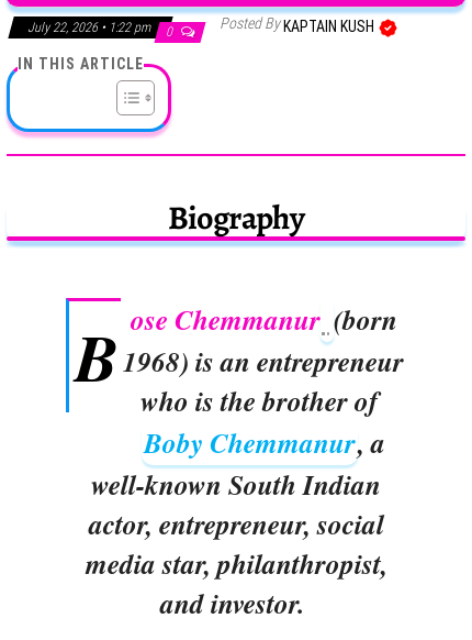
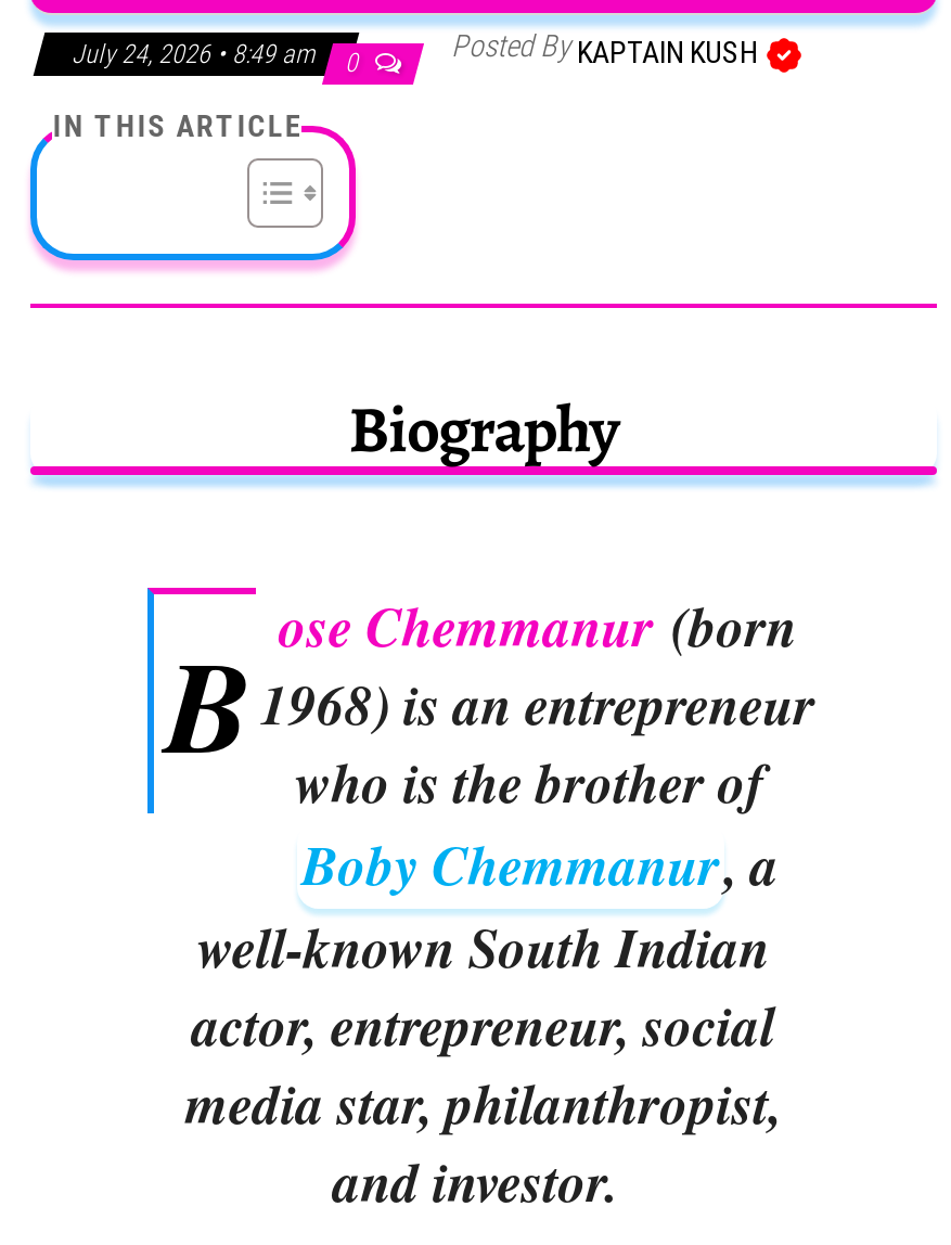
[27,20,176,40] July 22, 2026 • 1:22 pm 0 -> [72,39,364,78] July 24, 2026 • 8:49 am 0

